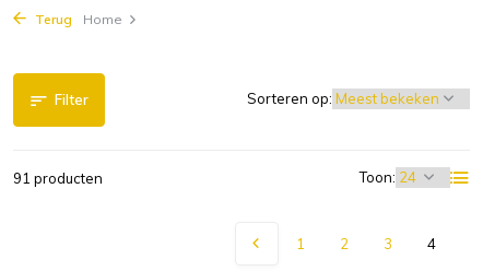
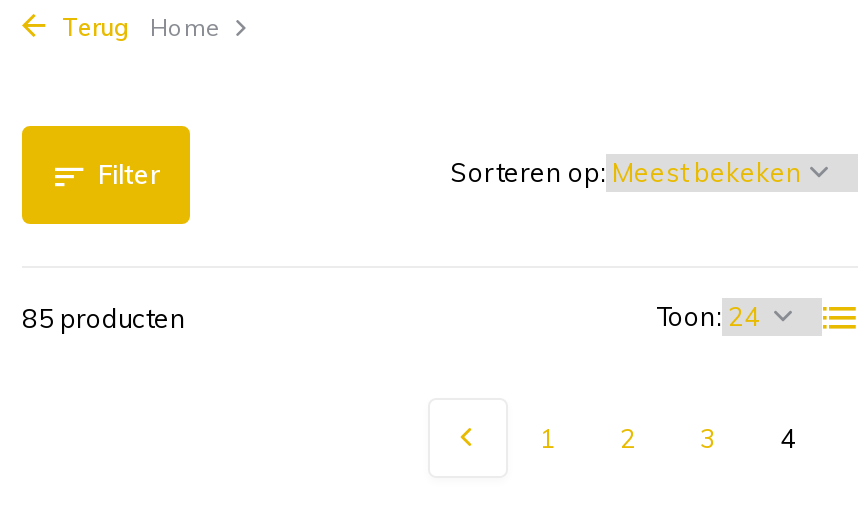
[13,169,103,187] 91 producten -> [22,302,186,334] 85 producten

